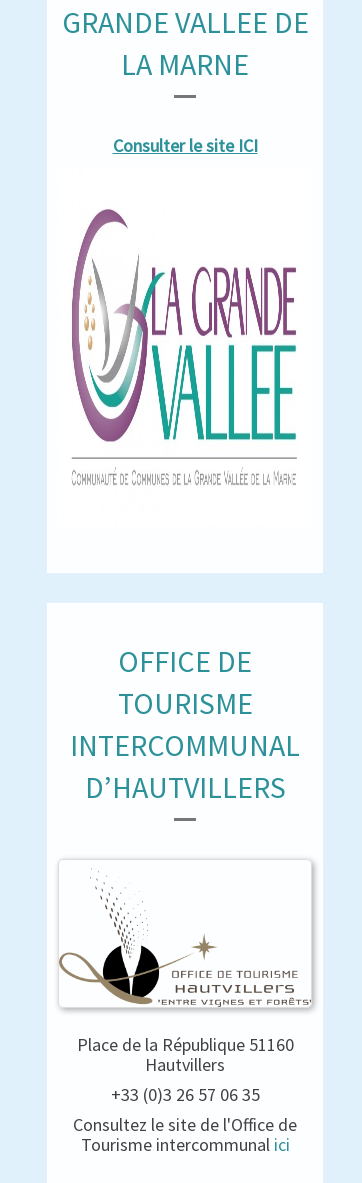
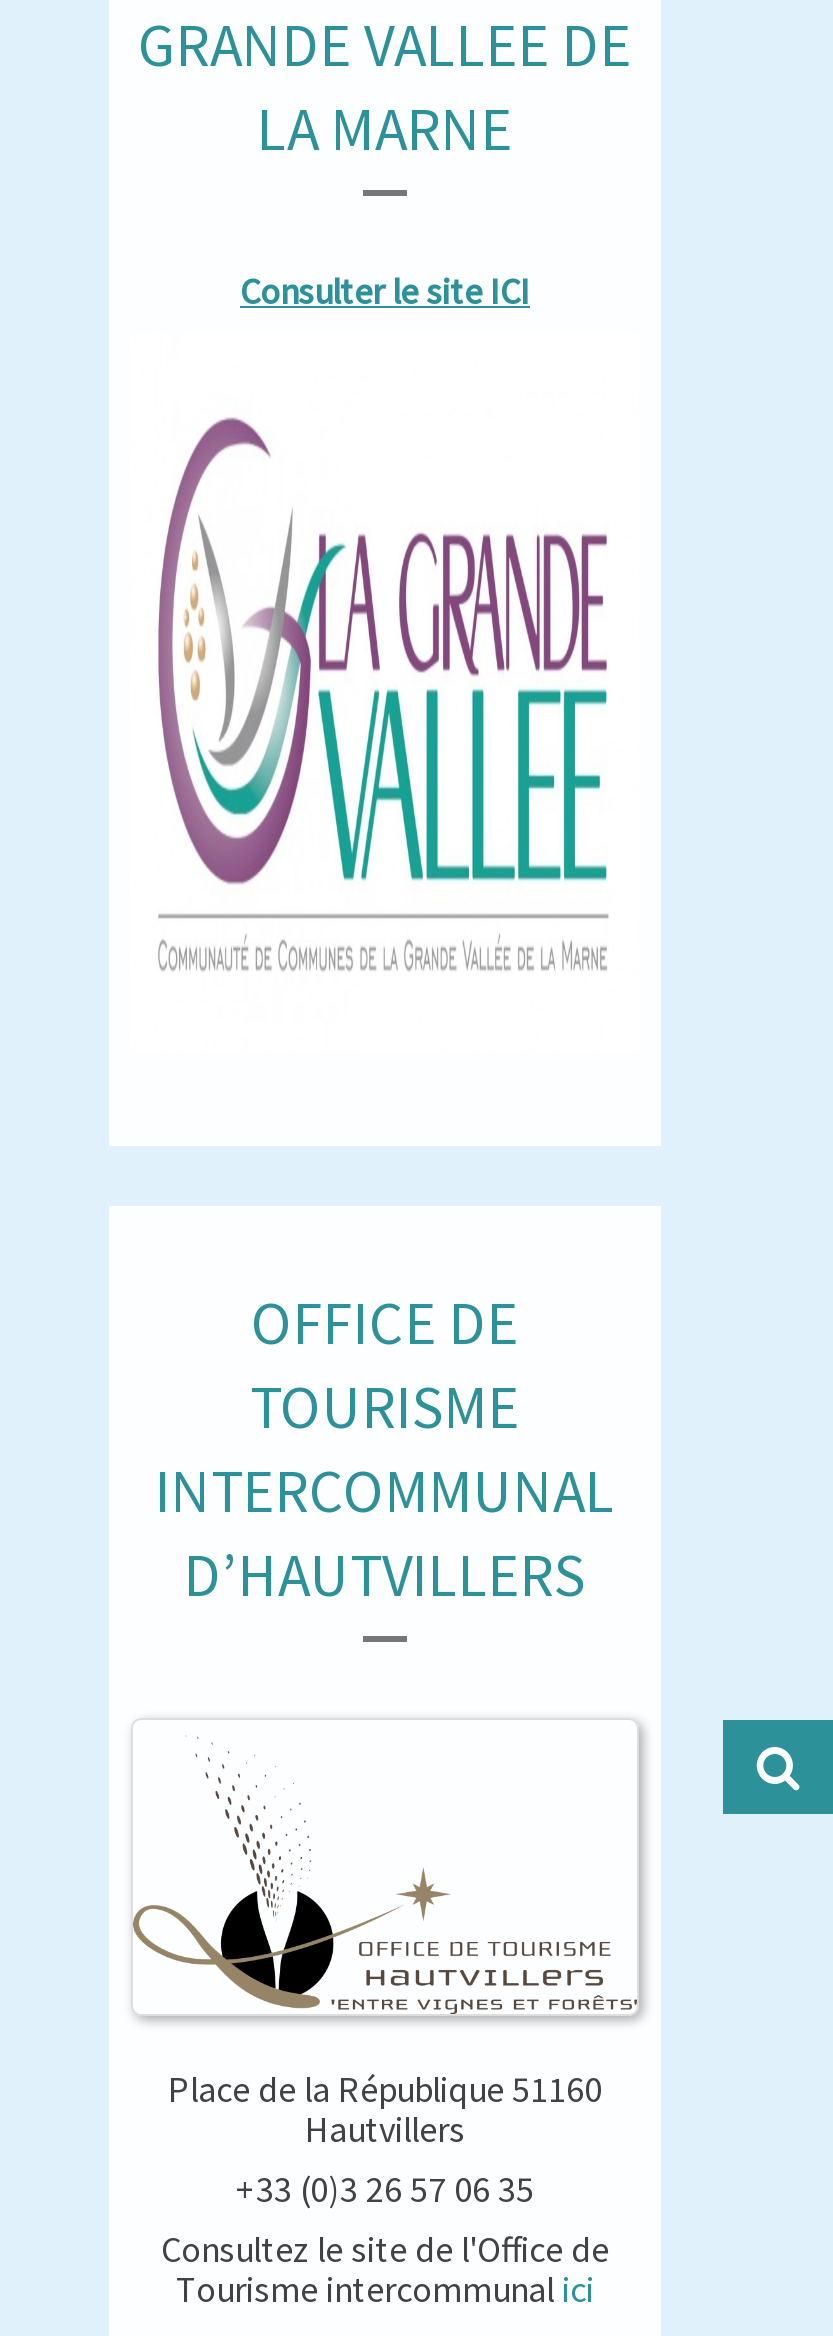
none -> [721,1718,827,1816] [image]

